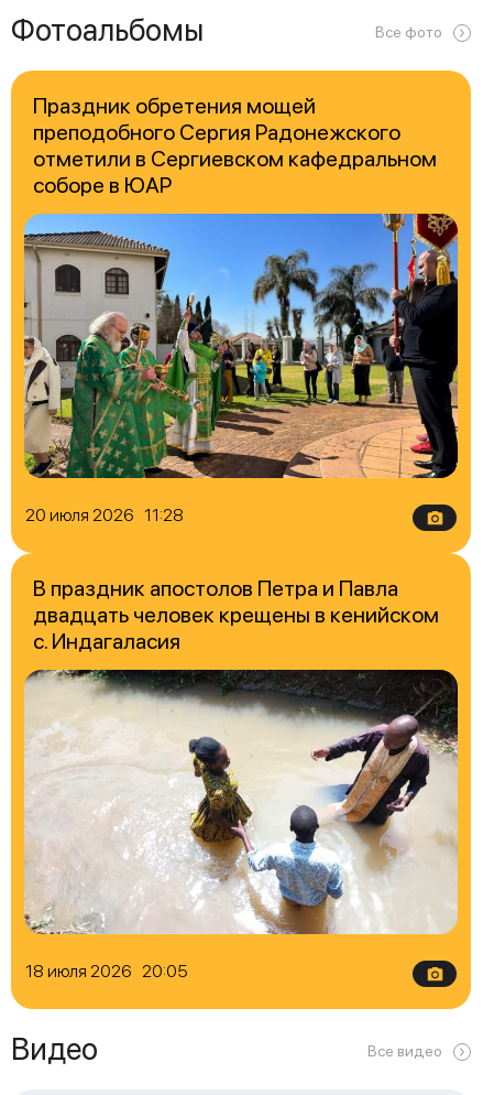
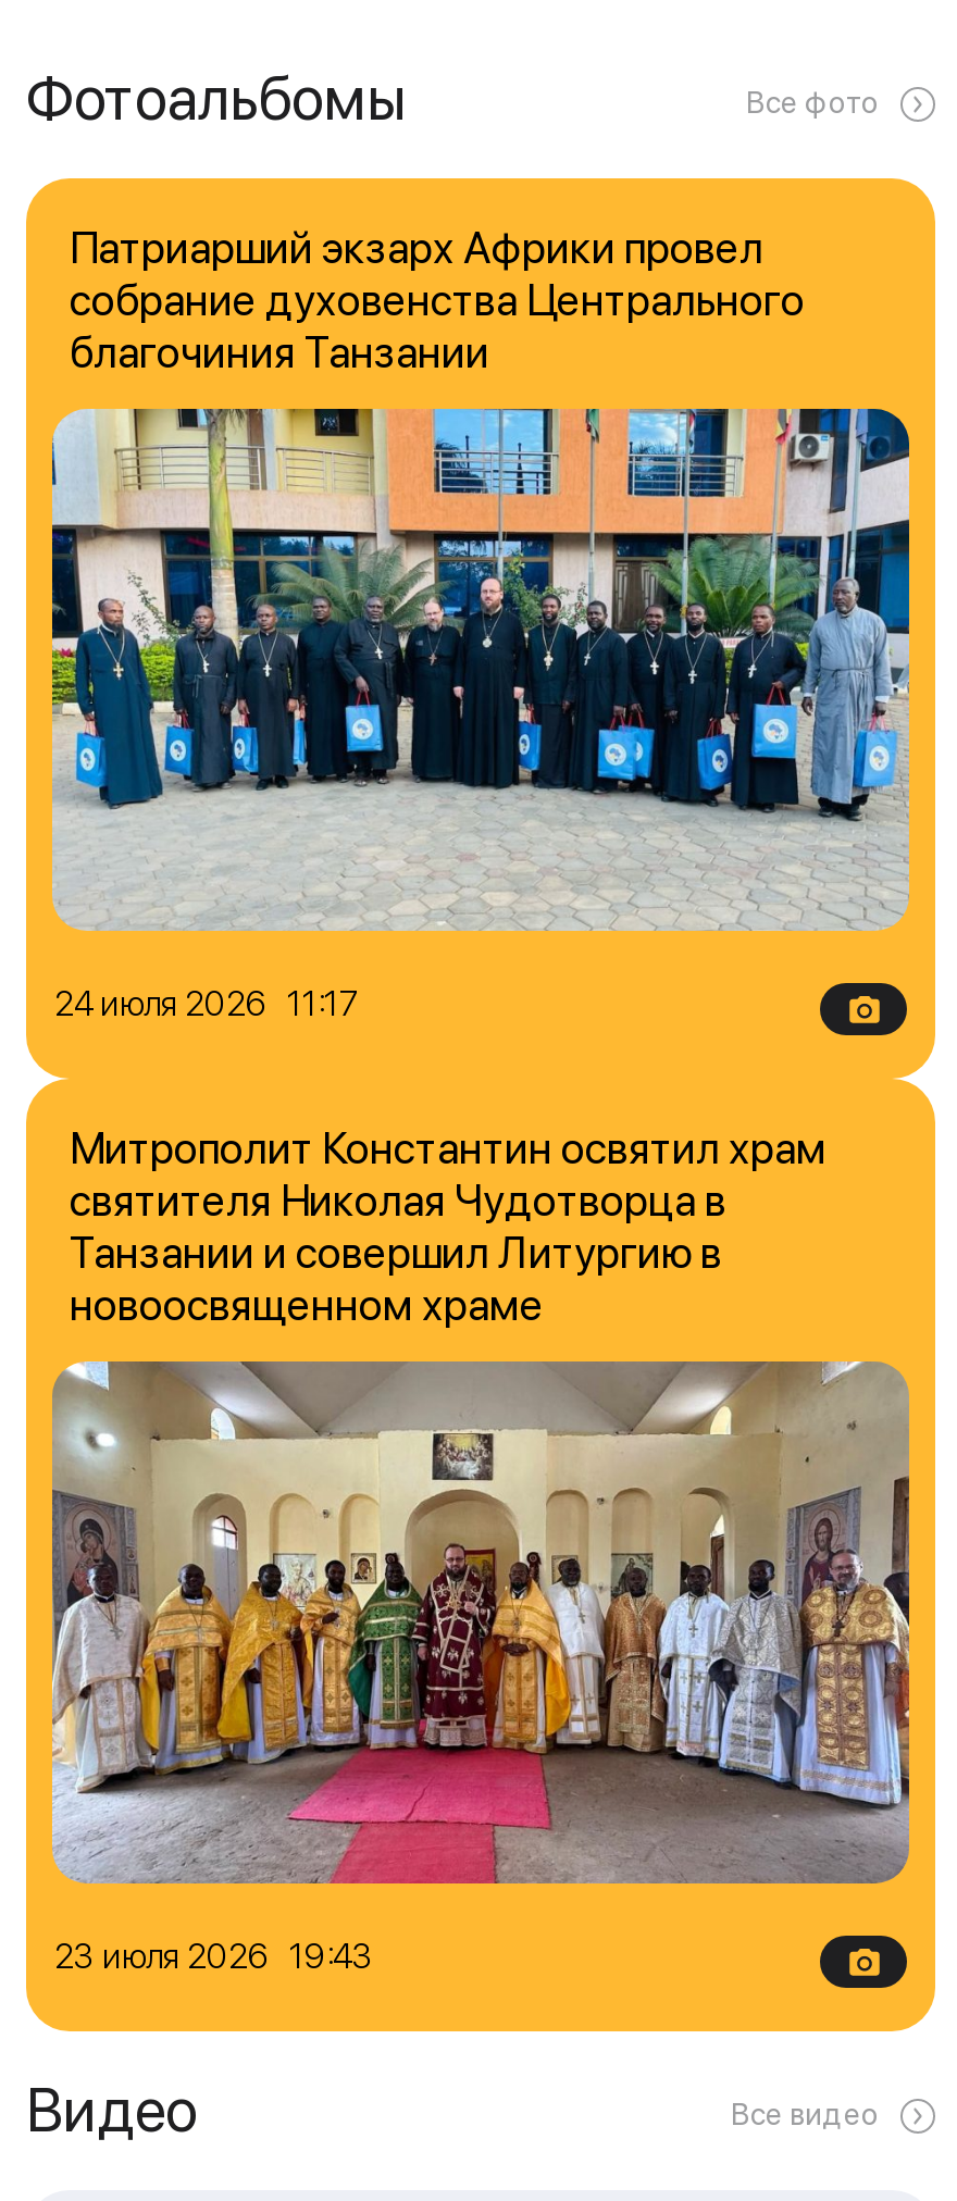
[33,92,437,198] Праздник обретения мощей | преподобного Сергия Радонежского | отметили в Сергиевском кафедральном | соборе в ЮАР -> [70,221,805,377] Патриарший экзарх Африки провел | собрание духовенства Центрального | благочиния Танзании
[10,187,472,572] [image] | 20 июля 2026 11:28 -> [24,407,937,1157] [image] | 24 июля 2026 11:17
[33,574,439,654] В праздник апостолов Петра и Павла | двадцать человек крещены в кенийском | с. Индагаласия -> [70,1121,826,1330] Митрополит Константин освятил храм | святителя Николая Чудотворца в | Танзании и совершил Литургию в | новоосвященном храме
[23,669,459,981] [image] | 18 июля 2026 20:05 -> [50,1359,911,1976] [image] | 23 июля 2026 19:43

